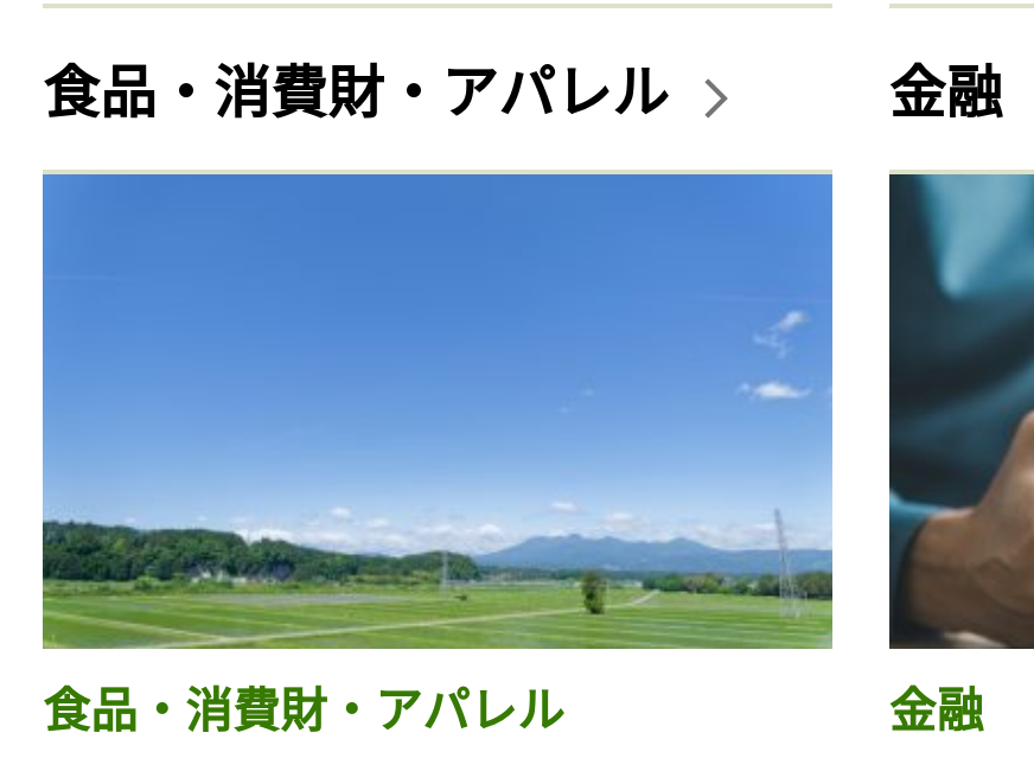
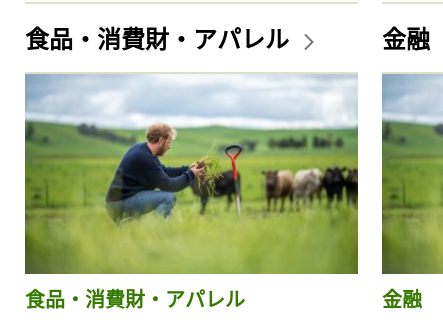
[40,172,835,649] [image] -> [24,74,359,274] [image]
[887,172,1027,651] [image] -> [381,74,440,275] [image]

